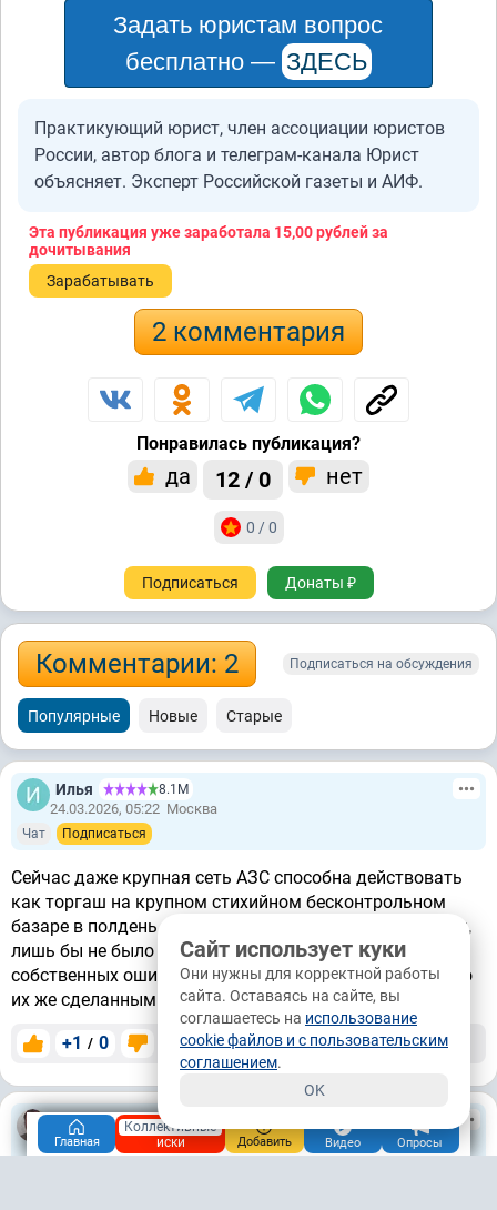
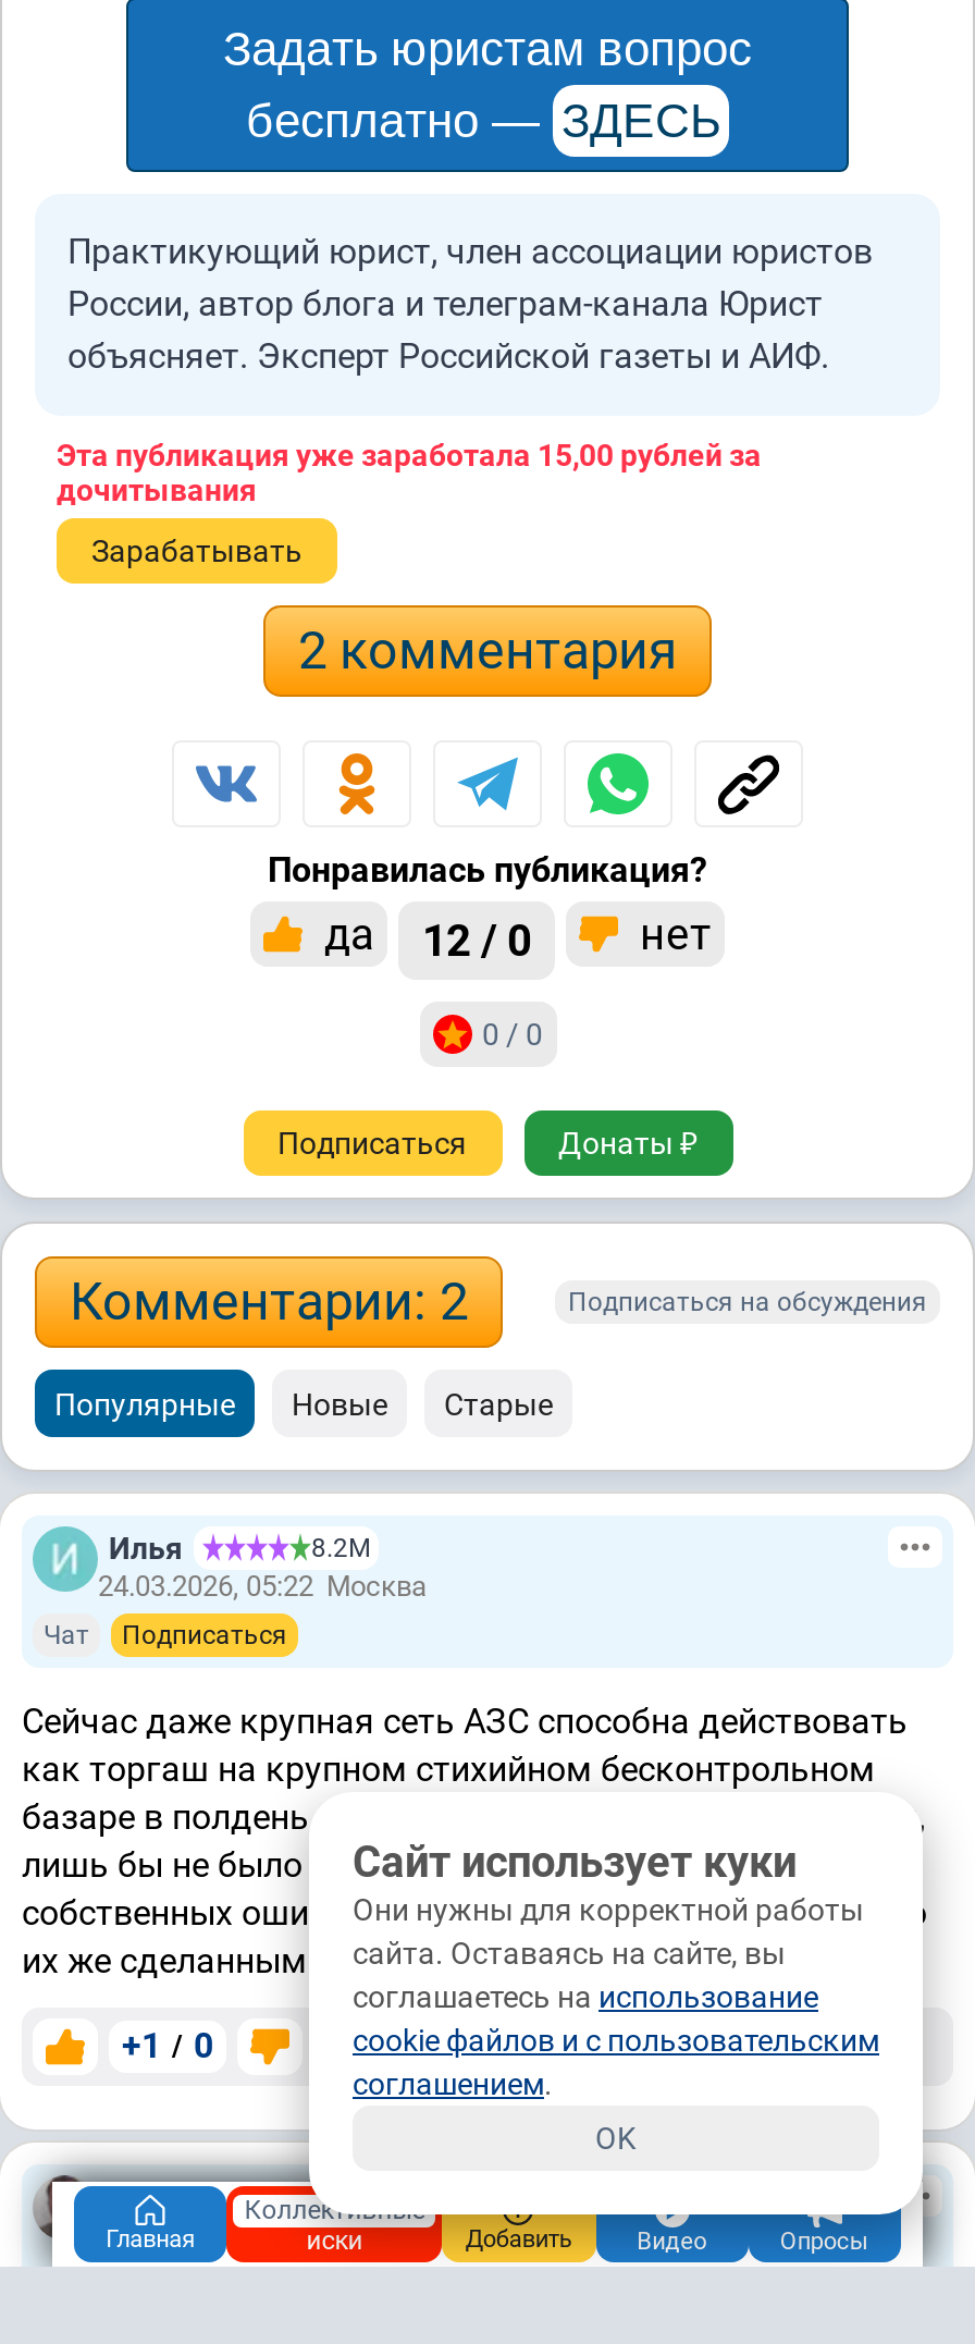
[159,782,189,797] 8.1М -> [311,1533,370,1563] 8.2М

